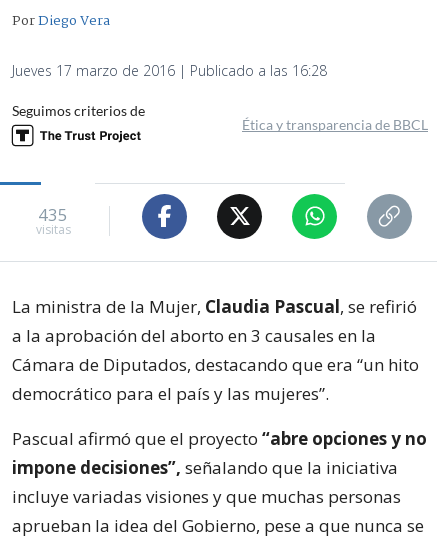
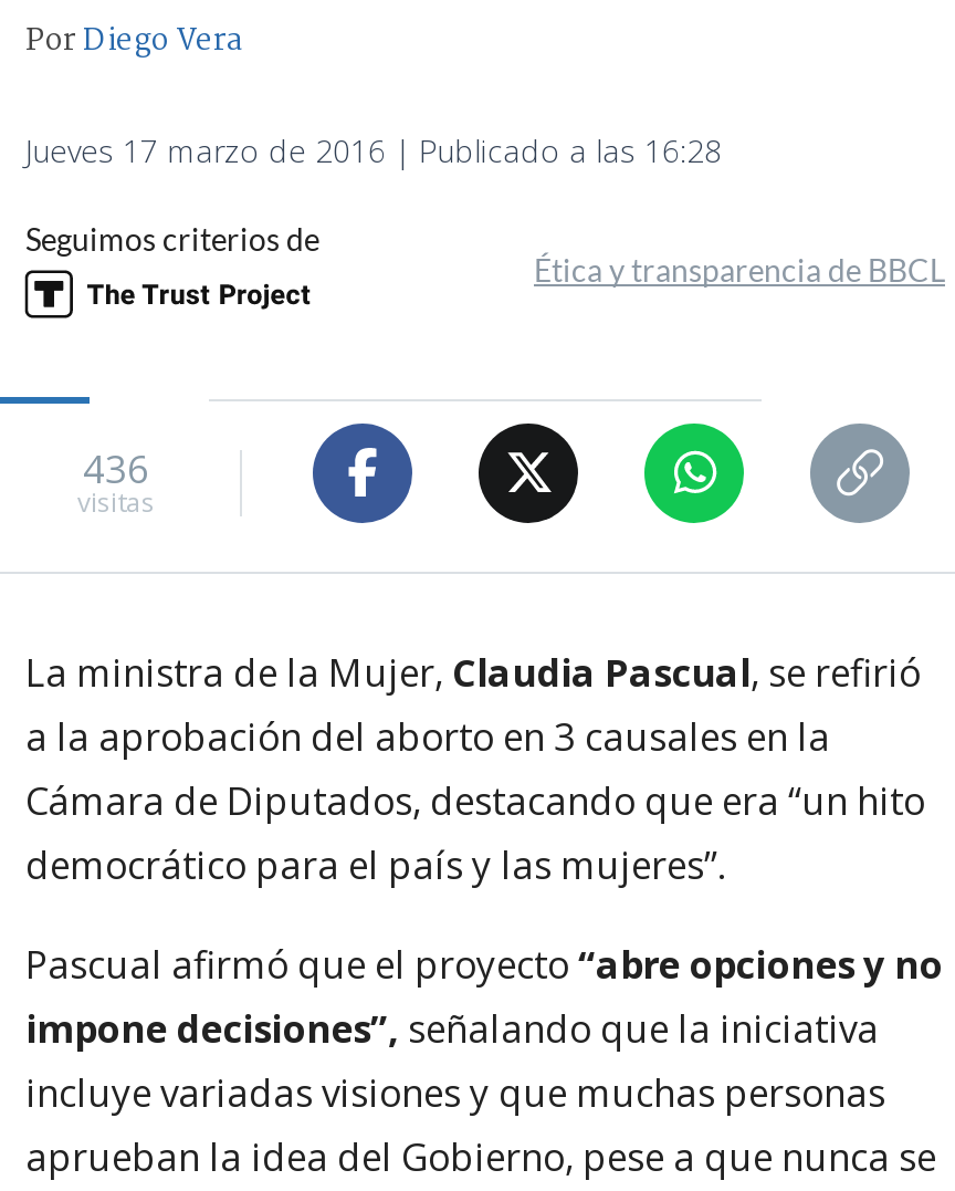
[38,203,68,226] 435 -> [83,444,149,495] 436

